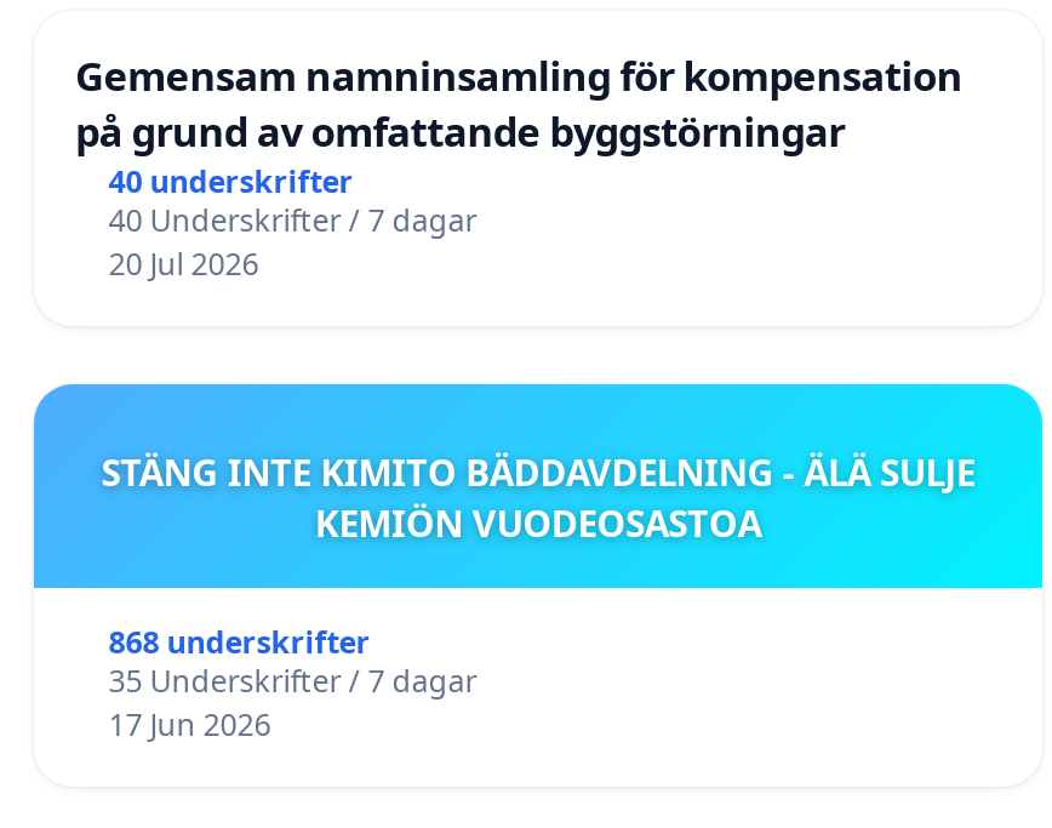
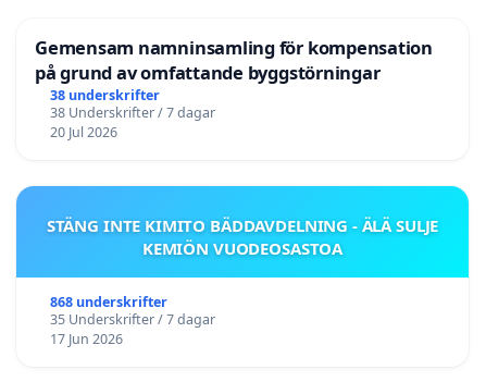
[109,160,353,201] 40 underskrifter -> [50,86,160,105] 38 underskrifter
[109,198,477,240] 40 Underskrifter / 7 dagar -> [50,104,215,122] 38 Underskrifter / 7 dagar

